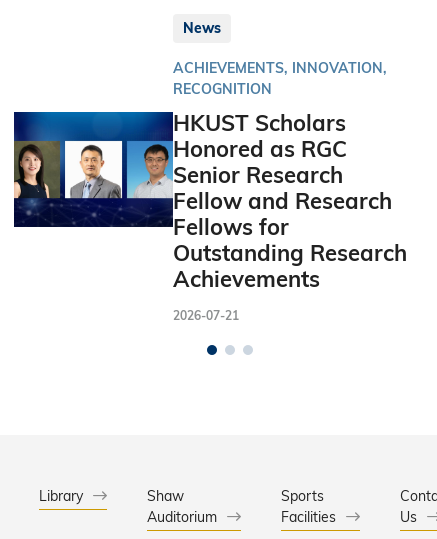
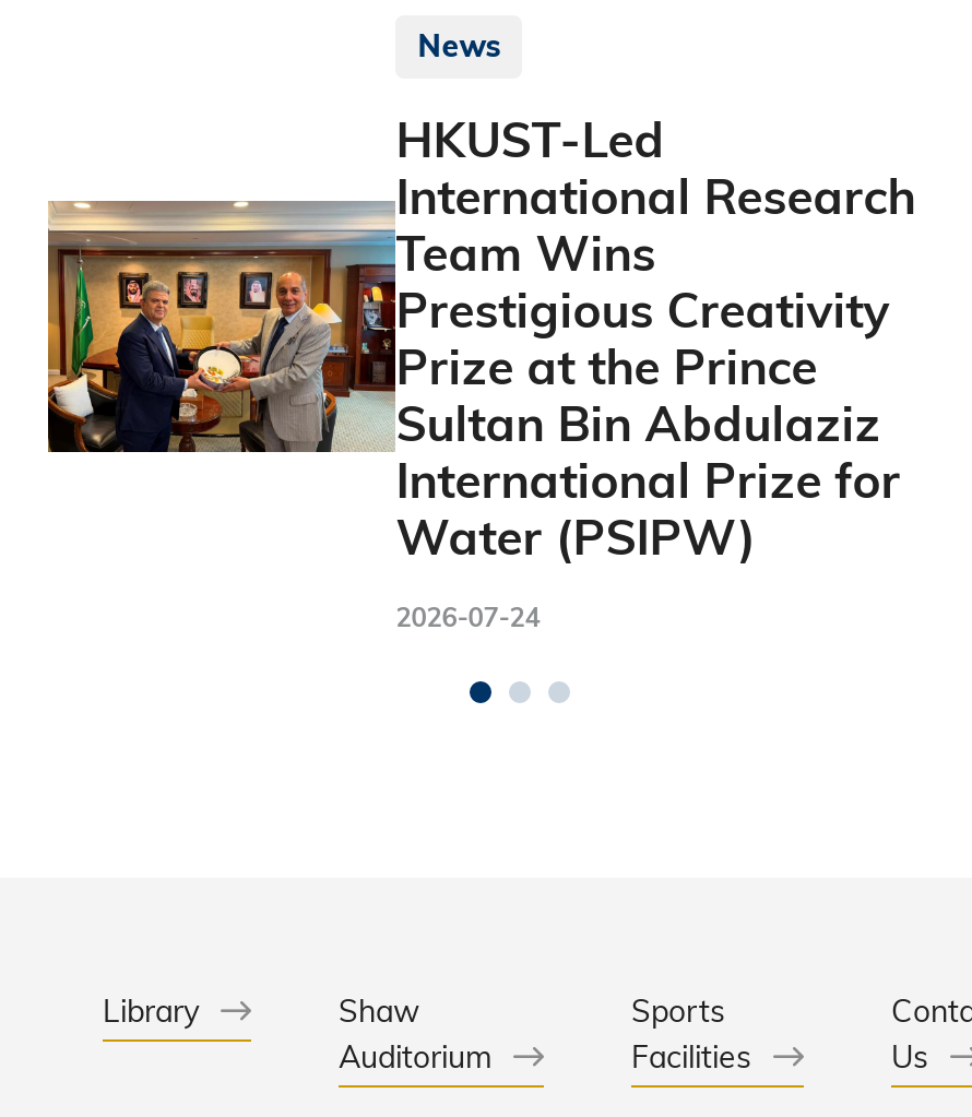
[13,59,407,293] [image] | ACHIEVEMENTS, INNOVATION, | RECOGNITION | HKUST Scholars | Honored as RGC | Senior Research | Fellow and Research | Fellows for | Outstanding Research | Achievements -> [46,109,916,568] [image] | HKUST-Led | International Research | Team Wins | Prestigious Creativity | Prize at the Prince | Sultan Bin Abdulaziz | International Prize for | Water (PSIPW)
[173,308,239,323] 2026-07-21 -> [396,601,540,633] 2026-07-24

